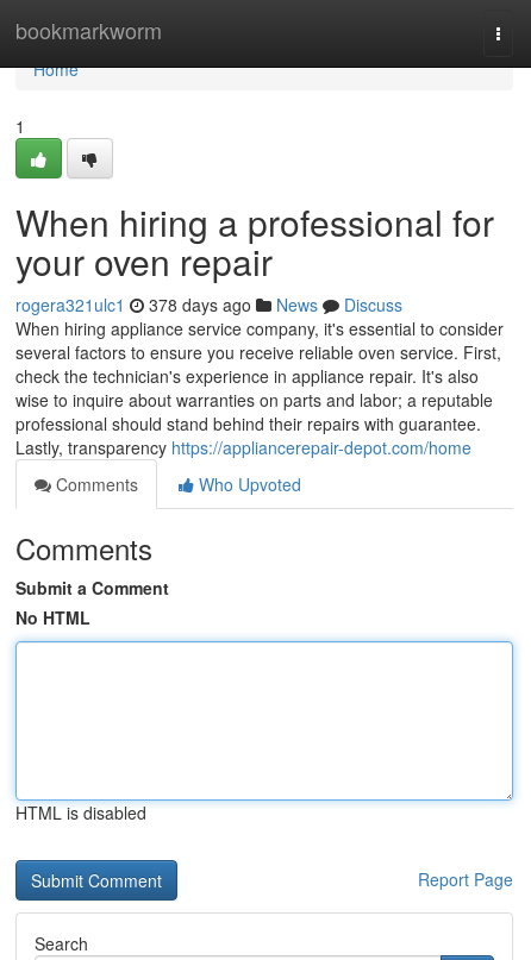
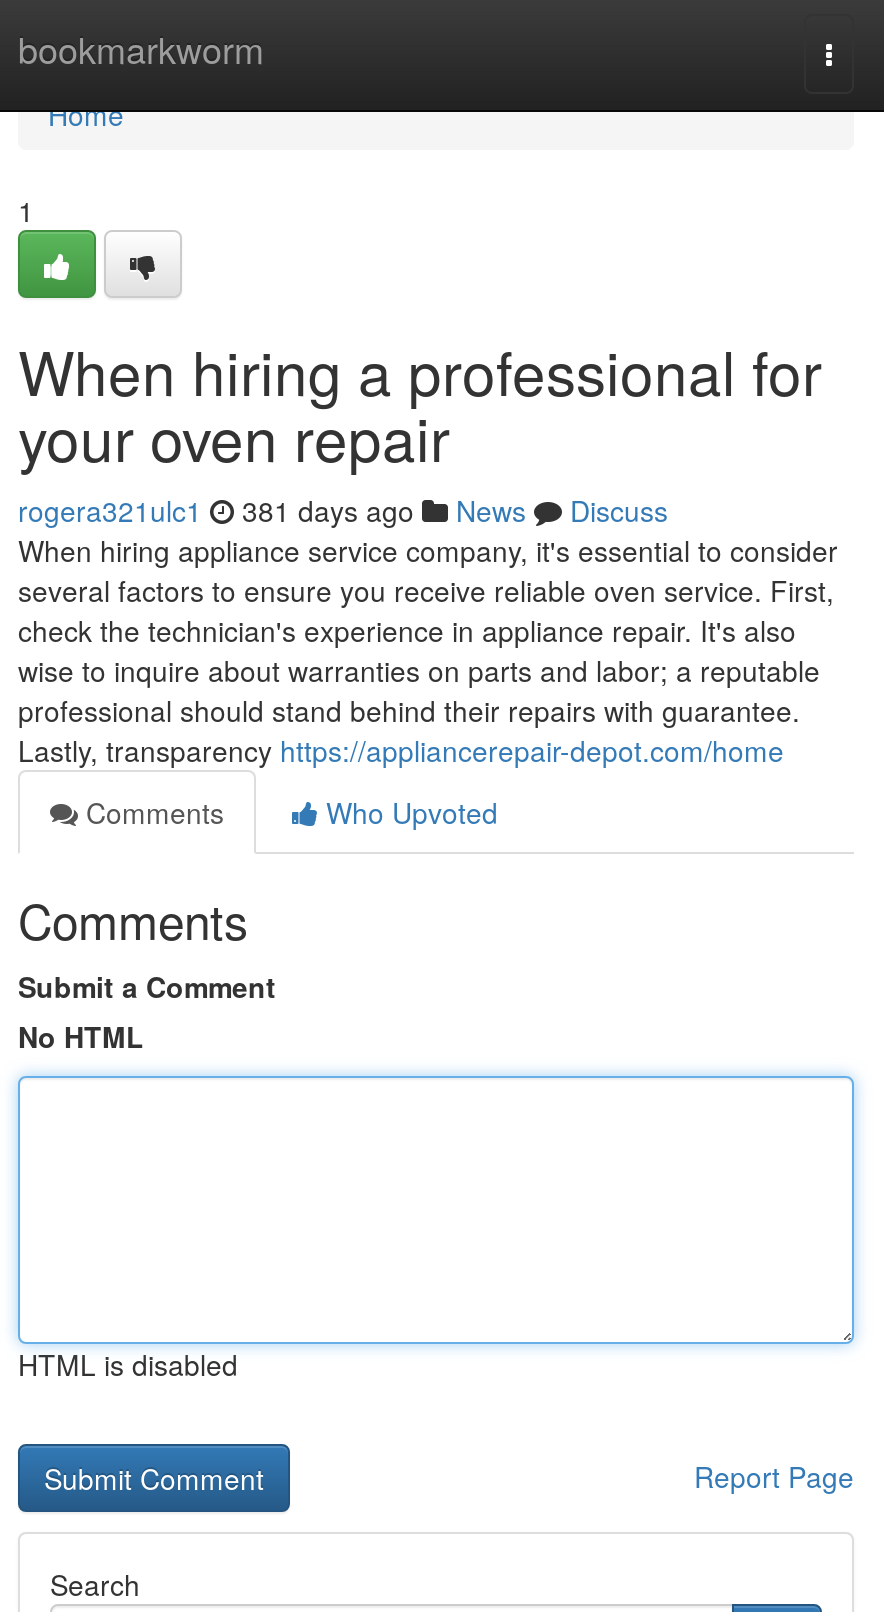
[15,293,402,316] rogera321ulc1 378 days ago News Discuss -> [18,490,668,530] rogera321ulc1 381 days ago News Discuss

